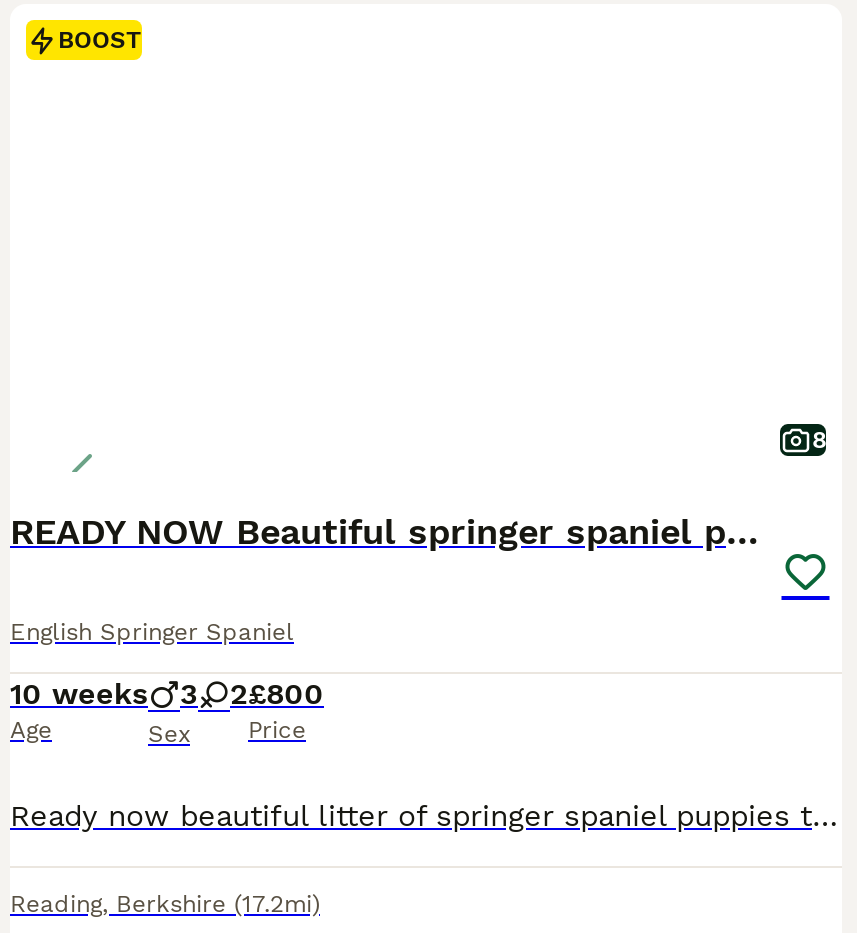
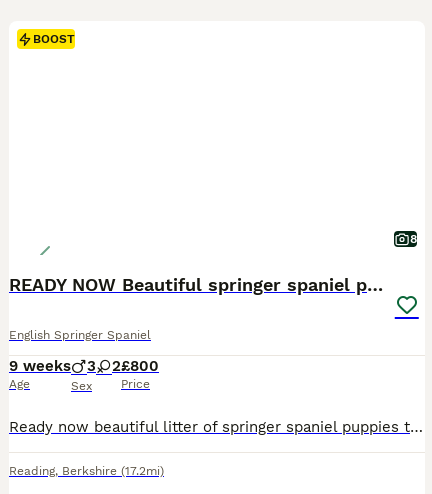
[10,676,324,712] 10 weeks 3 2 £800 -> [9,357,159,375] 9 weeks 3 2 £800

